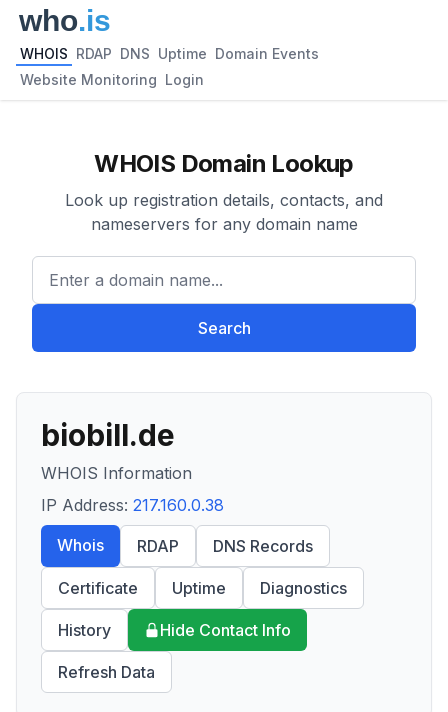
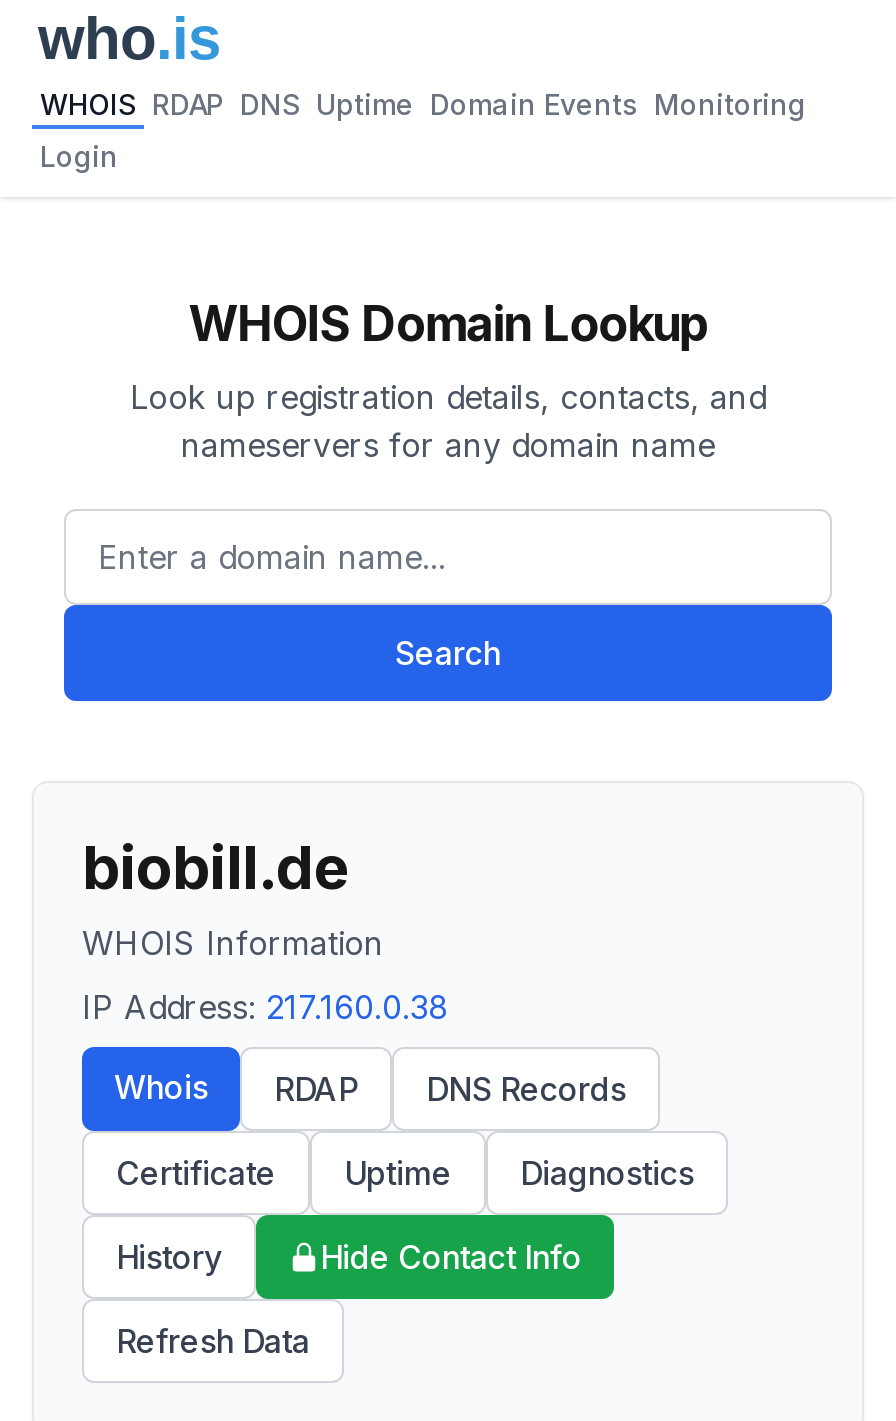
[20,45,319,62] WHOIS RDAP DNS Uptime Domain Events -> [40,87,806,121] WHOIS RDAP DNS Uptime Domain Events Monitoring
[20,71,204,88] Website Monitoring Login -> [40,139,118,173] Login

